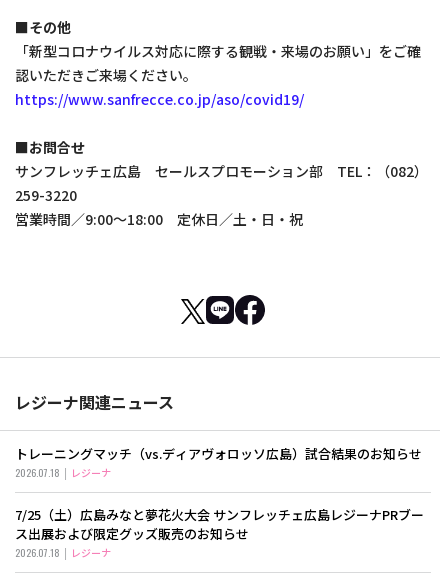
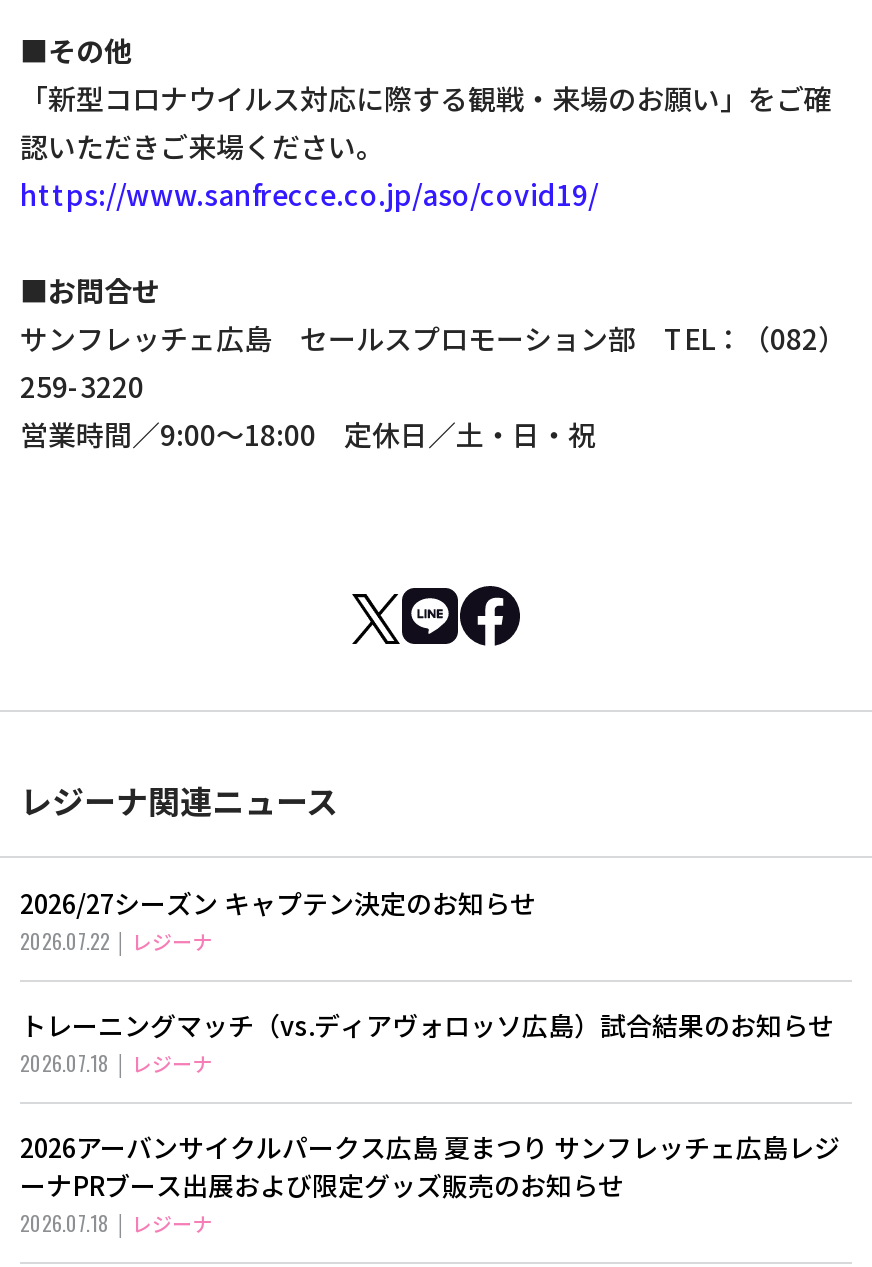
none -> [20,883,536,956] 2026/27シーズン キャプテン決定のお知らせ | 2026.07.22 | レジーナ
[15,505,424,543] 7/25（土）広島みなと夢花火大会 サンフレッチェ広島レジーナPRブー | ス出展および限定グッズ販売のお知らせ -> [20,1127,840,1203] 2026アーバンサイクルパークス広島 夏まつり サンフレッチェ広島レジ | ーナPRブース出展および限定グッズ販売のお知らせ

